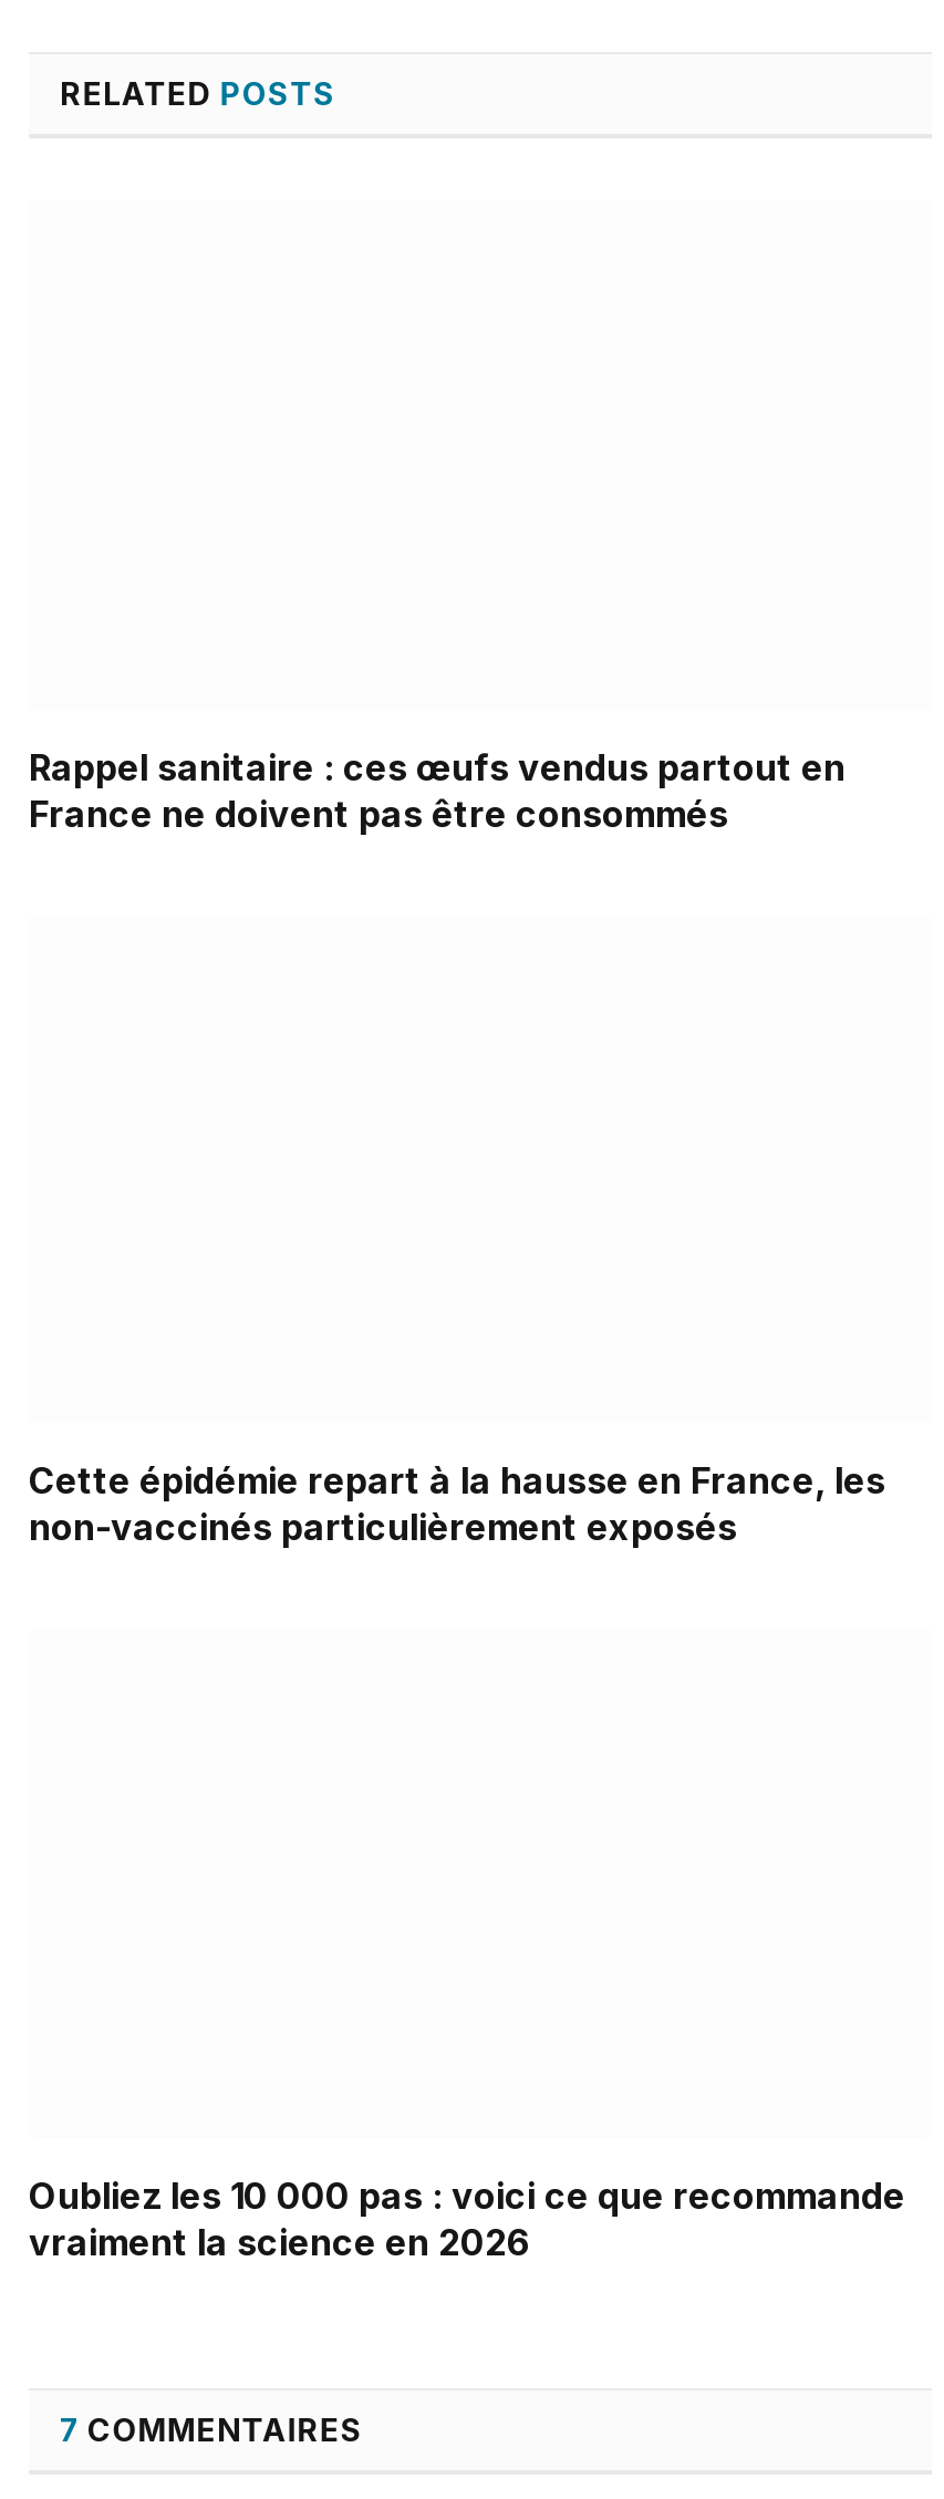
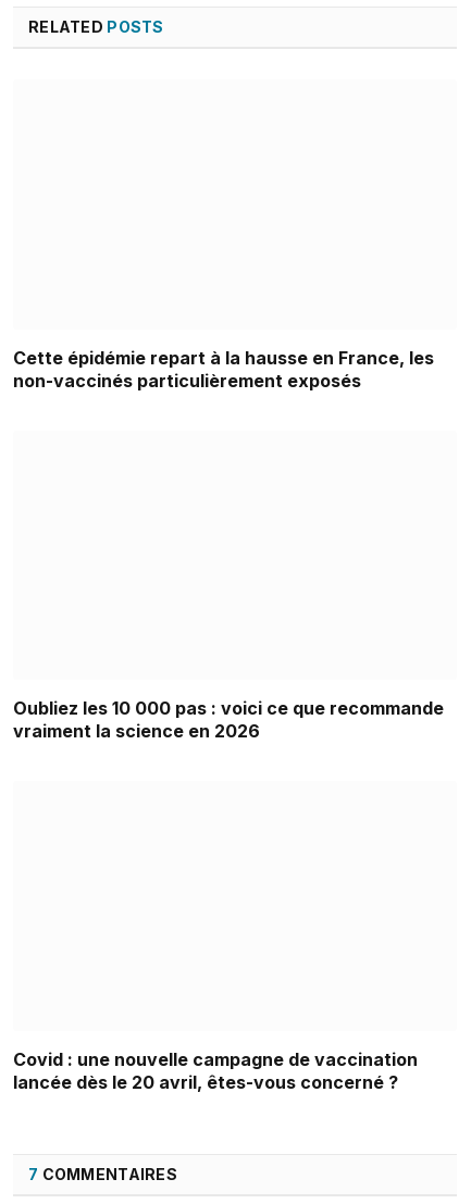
[29,745,846,836] Rappel sanitaire : ces œufs vendus partout en | France ne doivent pas être consommés -> none
moved [29,1459,905,2264] -> [13,347,444,742]: Cette épidémie repart à la hausse en France, les | non-vaccinés particulièrement exposés | Oubliez les 10 000 pas : voici ce que recommande | vraiment la science en 2026
none -> [13,1048,418,1093] Covid : une nouvelle campagne de vaccination | lancée dès le 20 avril, êtes-vous concerné ?

